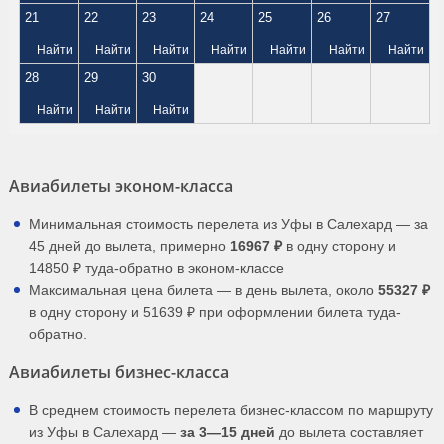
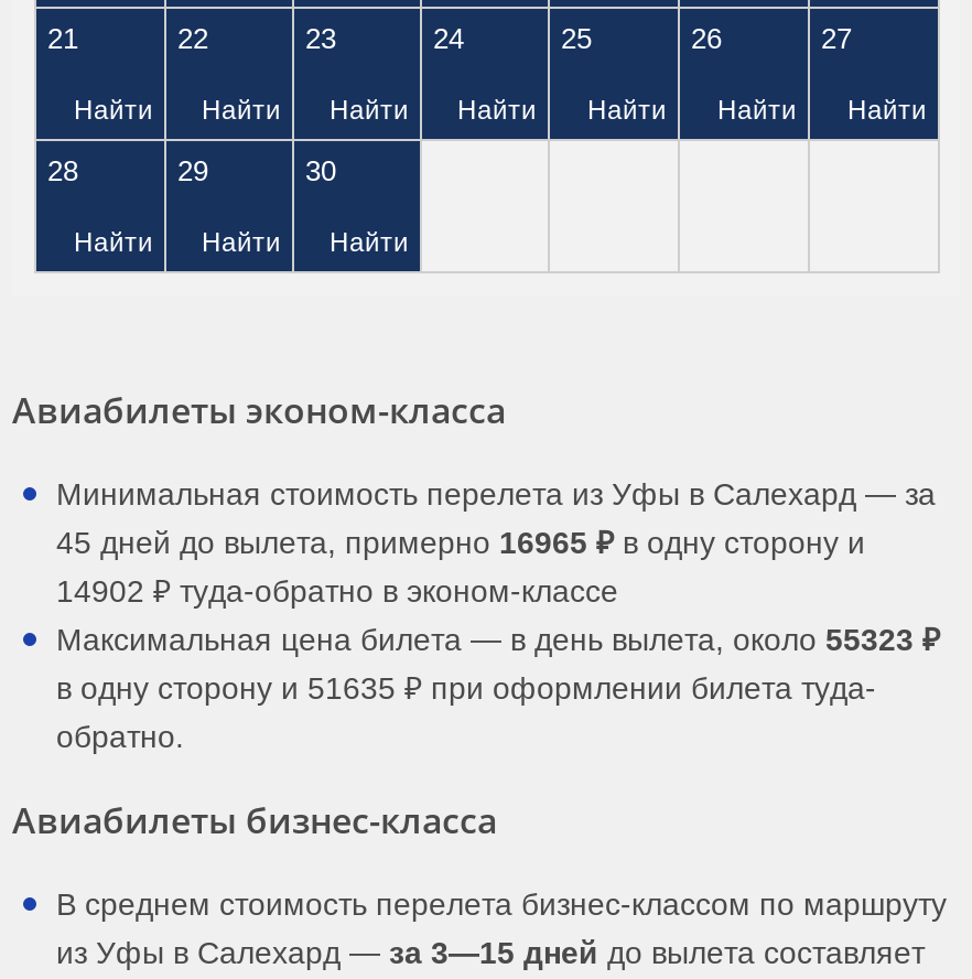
[29,238,396,254] 45 дней до вылета, примерно 16967 ₽ в одну сторону и -> [56,525,865,560] 45 дней до вылета, примерно 16965 ₽ в одну сторону и
[29,260,284,276] 14850 ₽ туда-обратно в эконом-классе -> [56,574,618,609] 14902 ₽ туда-обратно в эконом-классе
[29,282,430,298] Максимальная цена билета — в день вылета, около 55327 ₽ -> [56,622,940,658] Максимальная цена билета — в день вылета, около 55323 ₽
[29,304,401,320] в одну сторону и 51639 ₽ при оформлении билета туда- -> [56,671,876,706] в одну сторону и 51635 ₽ при оформлении билета туда-

